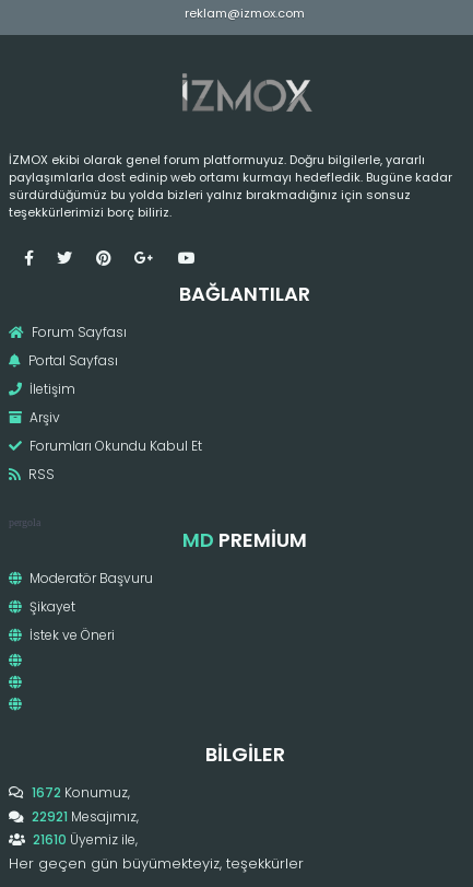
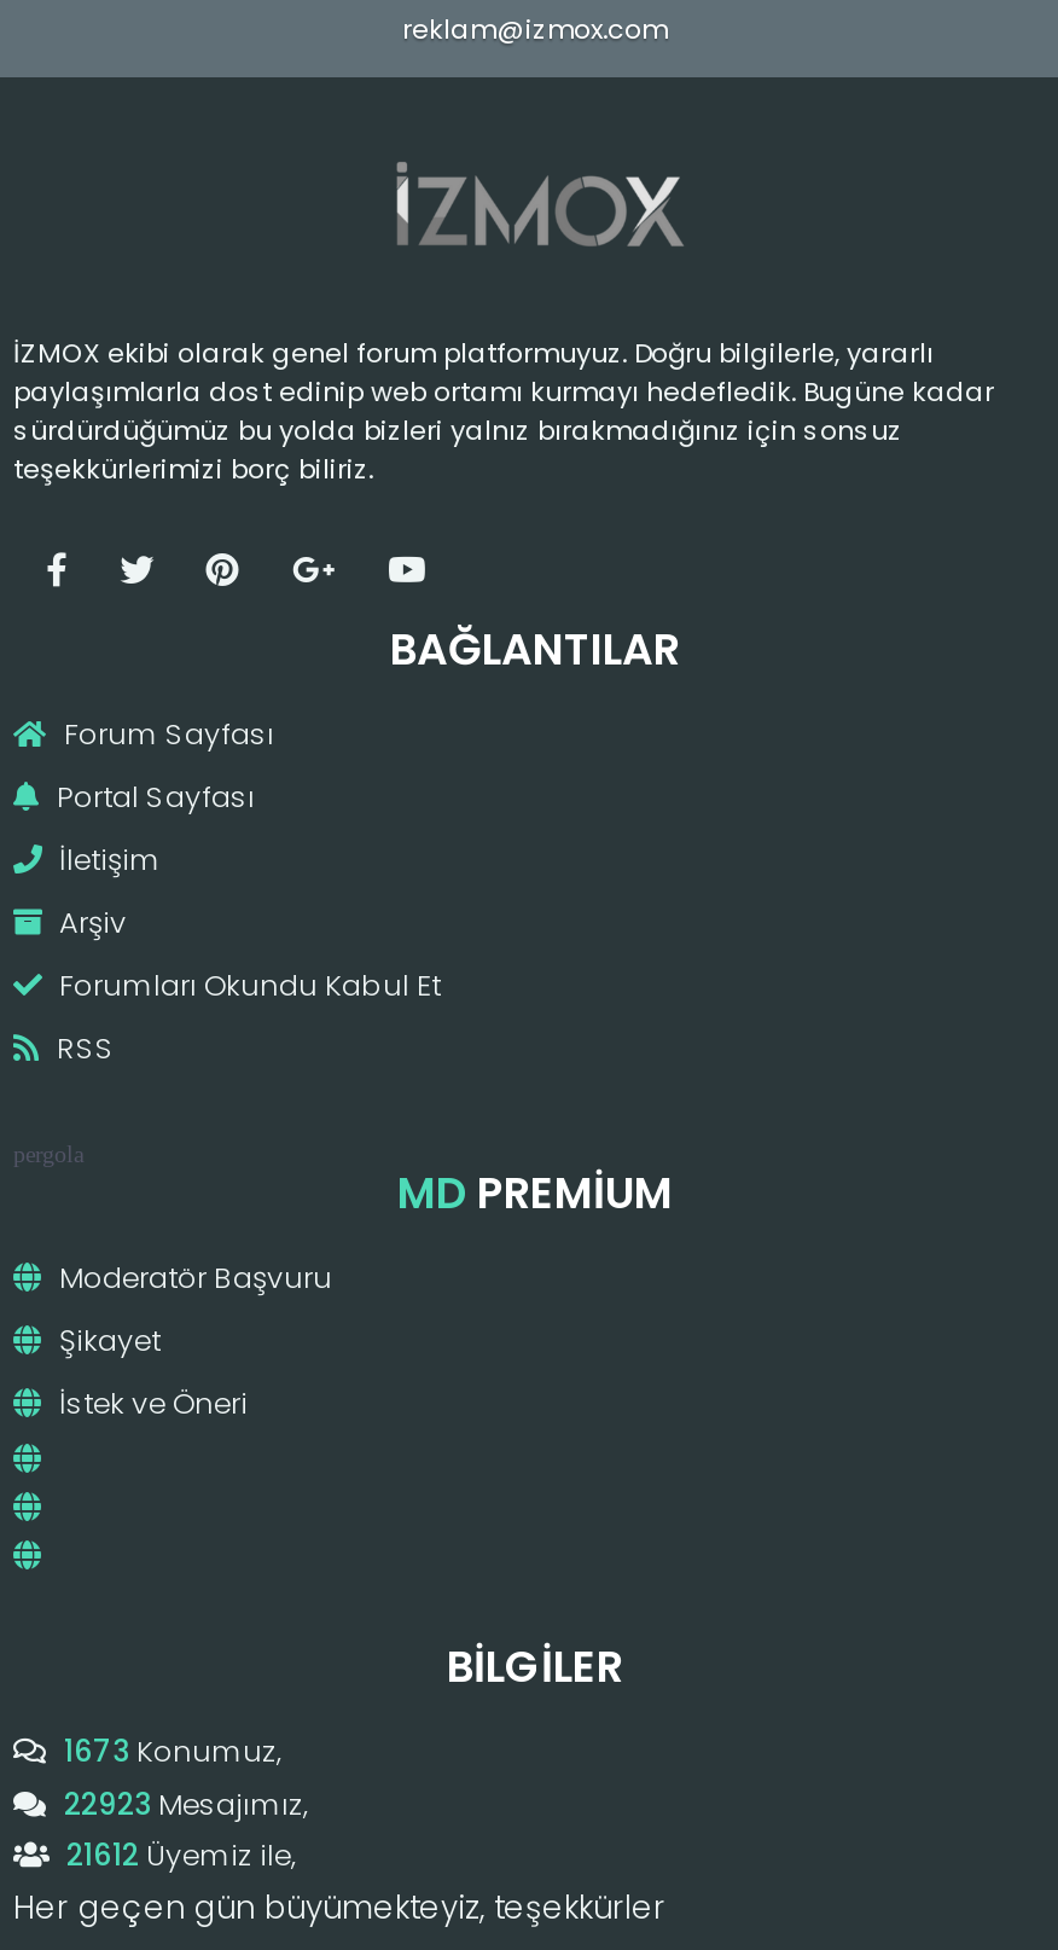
[32,784,130,802] 1672 Konumuz, -> [64,1731,281,1772] 1673 Konumuz,
[32,807,139,825] 22921 Mesajımız, -> [64,1782,308,1823] 22923 Mesajımız,
[33,830,138,848] 21610 Üyemiz ile, -> [66,1833,296,1874] 21612 Üyemiz ile,

